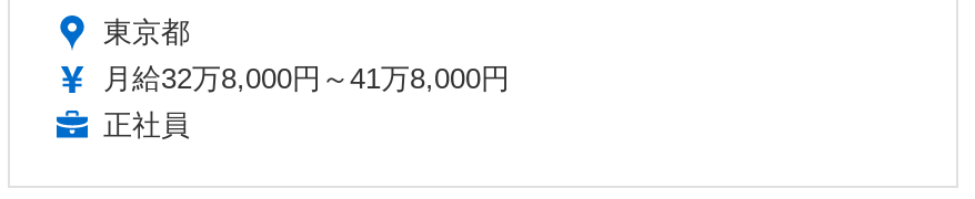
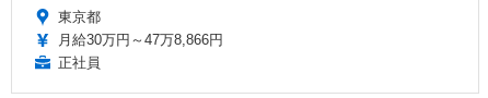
[103,61,510,95] 月給32万8,000円～41万8,000円 -> [58,31,223,48] 月給30万円～47万8,866円

